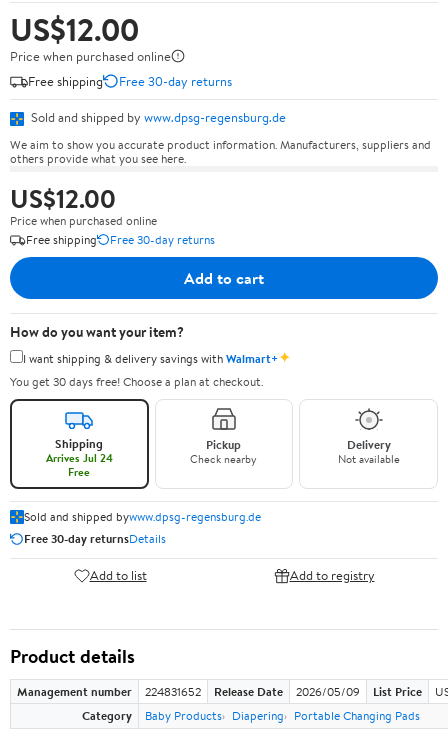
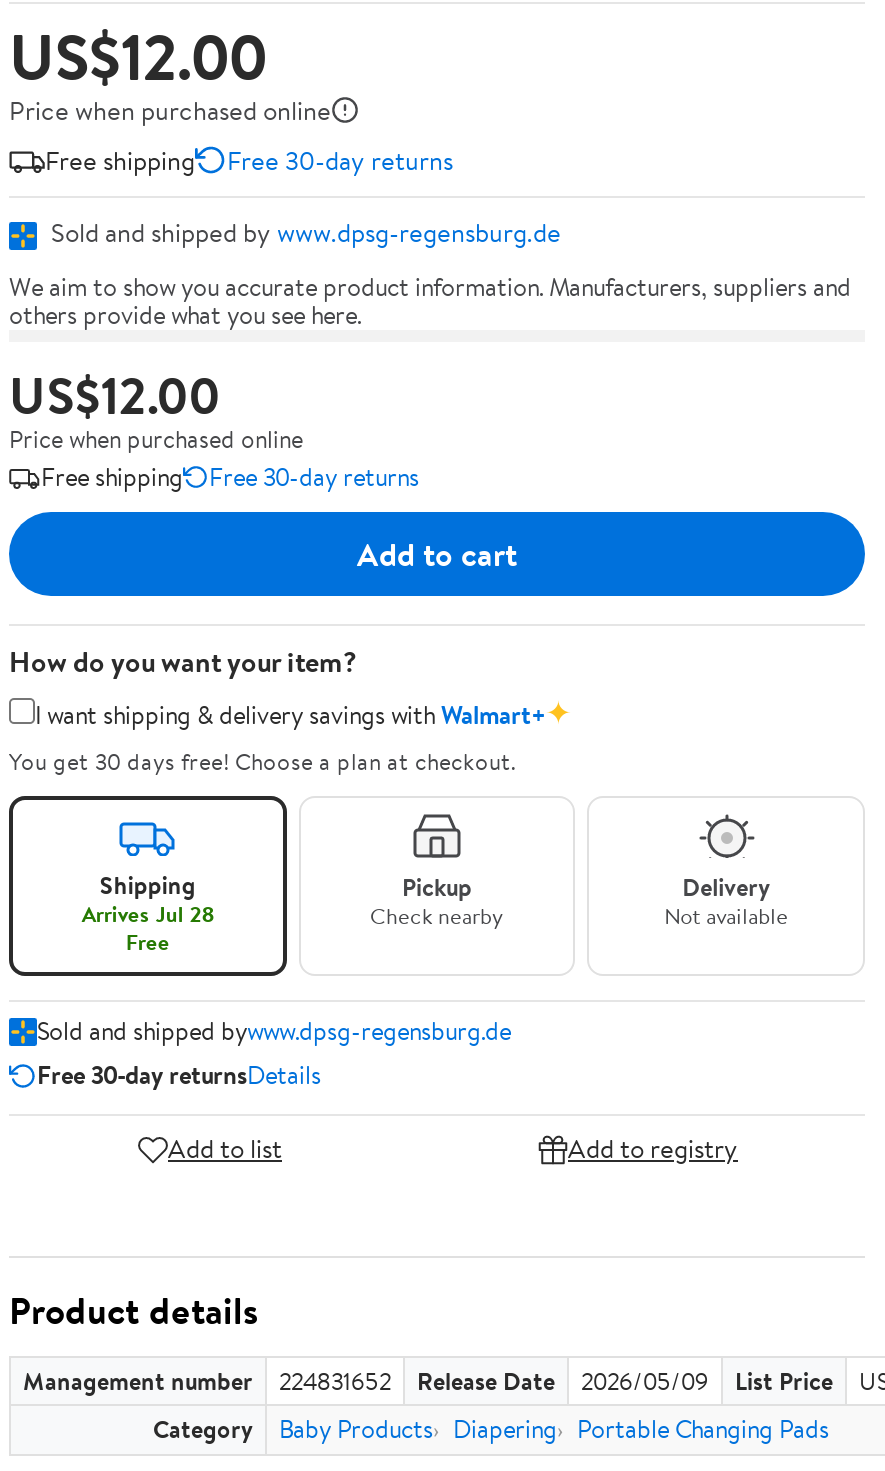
[46,450,113,466] Arrives Jul 24 -> [82,898,214,930] Arrives Jul 28

